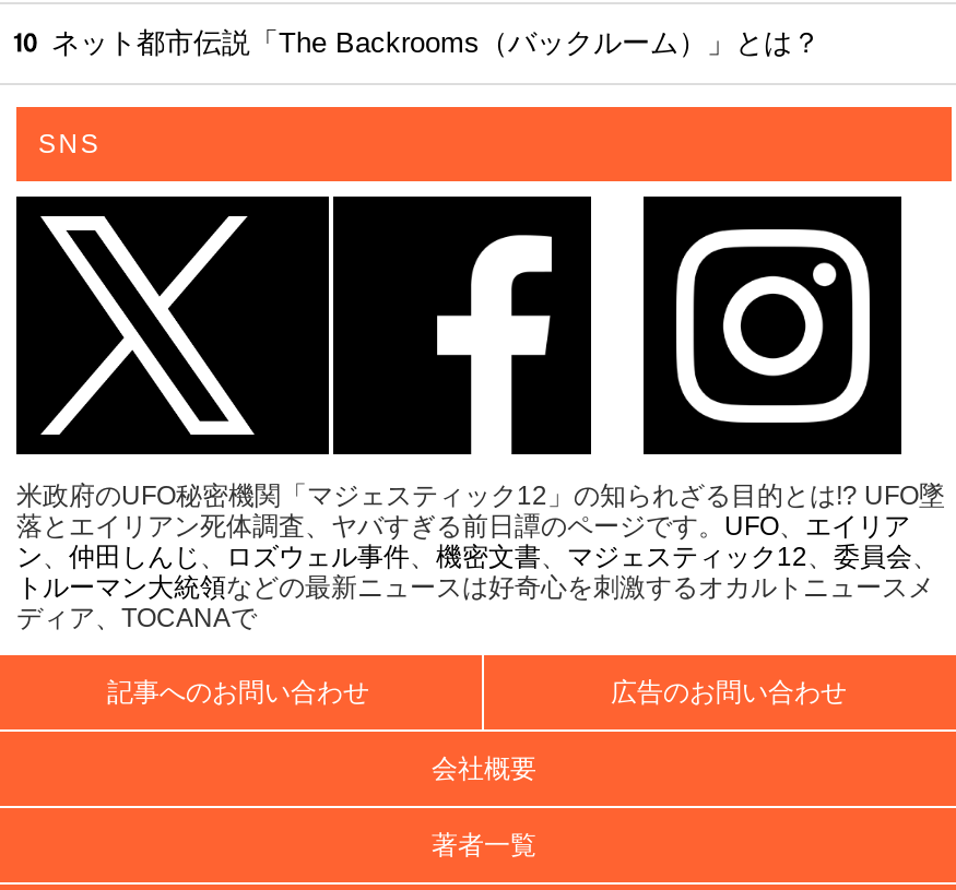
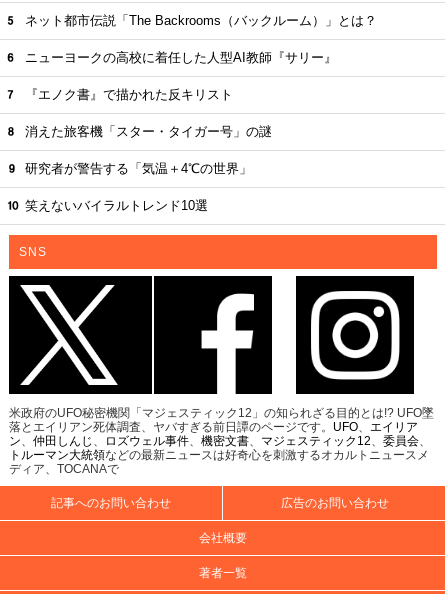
none -> [25,50,337,213] ニューヨークの高校に着任した人型AI教師『サリー』 | 『エノク書』で描かれた反キリスト | 消えた旅客機「スター・タイガー号」の謎 | 研究者が警告する「気温＋4℃の世界」 | 笑えないバイラルトレンド10選

